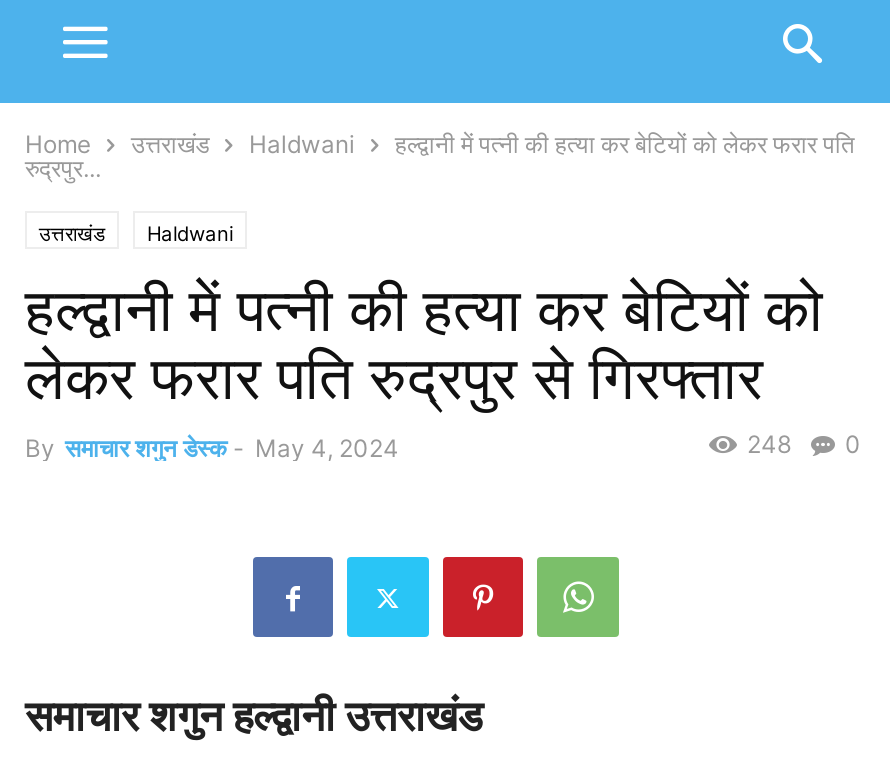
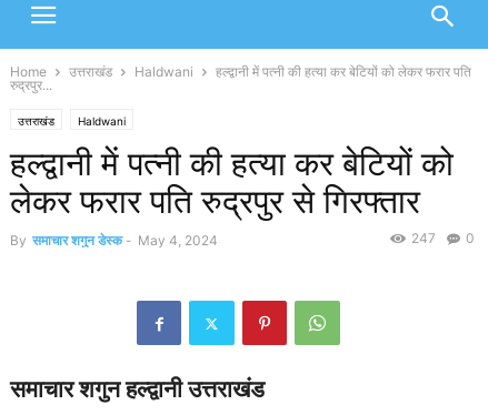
[747,429,861,459] 248 0 -> [411,230,475,246] 247 0

